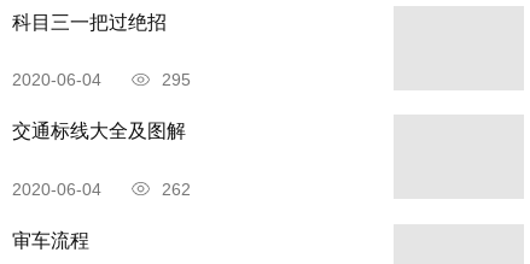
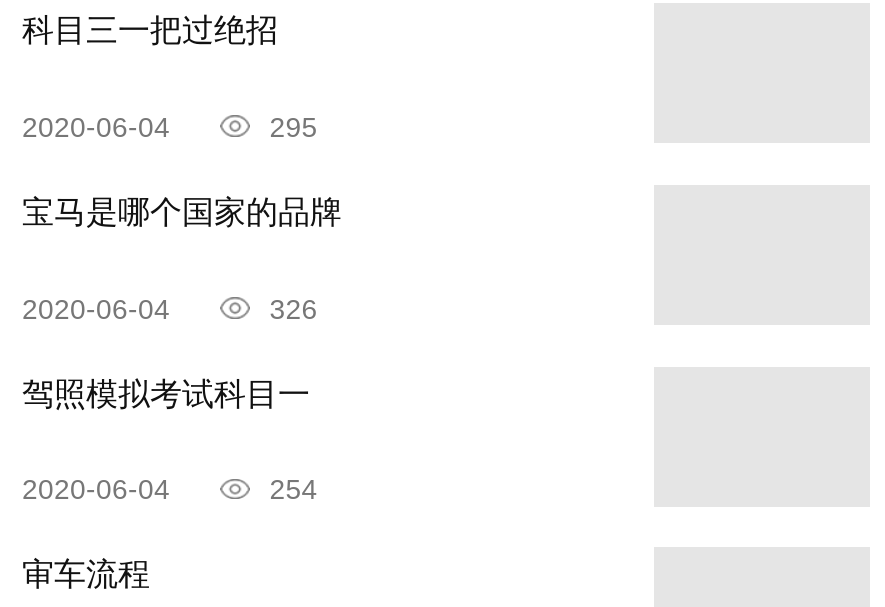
[12,121,186,141] 交通标线大全及图解 -> [22,195,342,229] 宝马是哪个国家的品牌
[161,180,190,199] 262 -> [22,292,317,505] 326 | 驾照模拟考试科目一 | 2020-06-04 | 254

